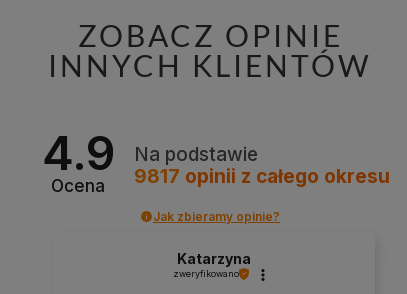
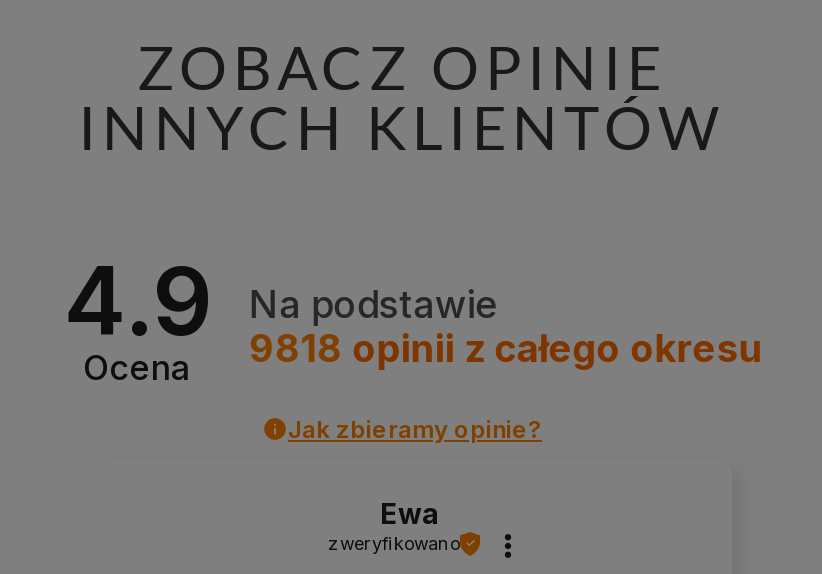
[134,164,390,187] 9817 opinii z całego okresu -> [249,325,763,371] 9818 opinii z całego okresu
[177,250,251,267] Katarzyna -> [380,496,440,530] Ewa

